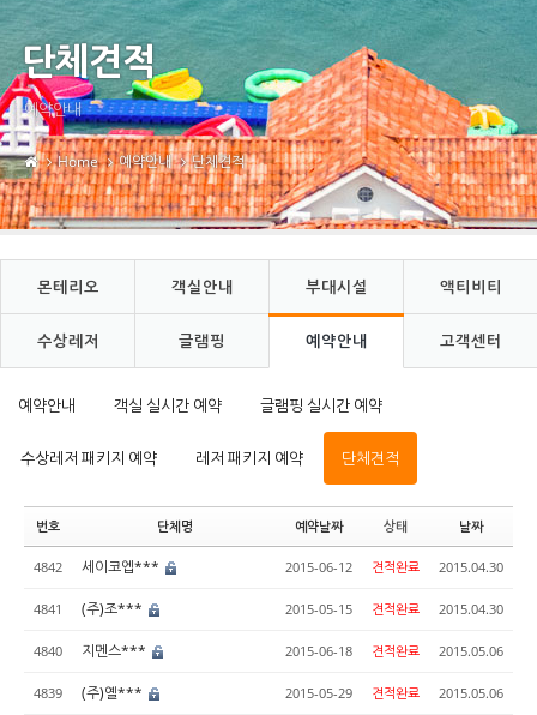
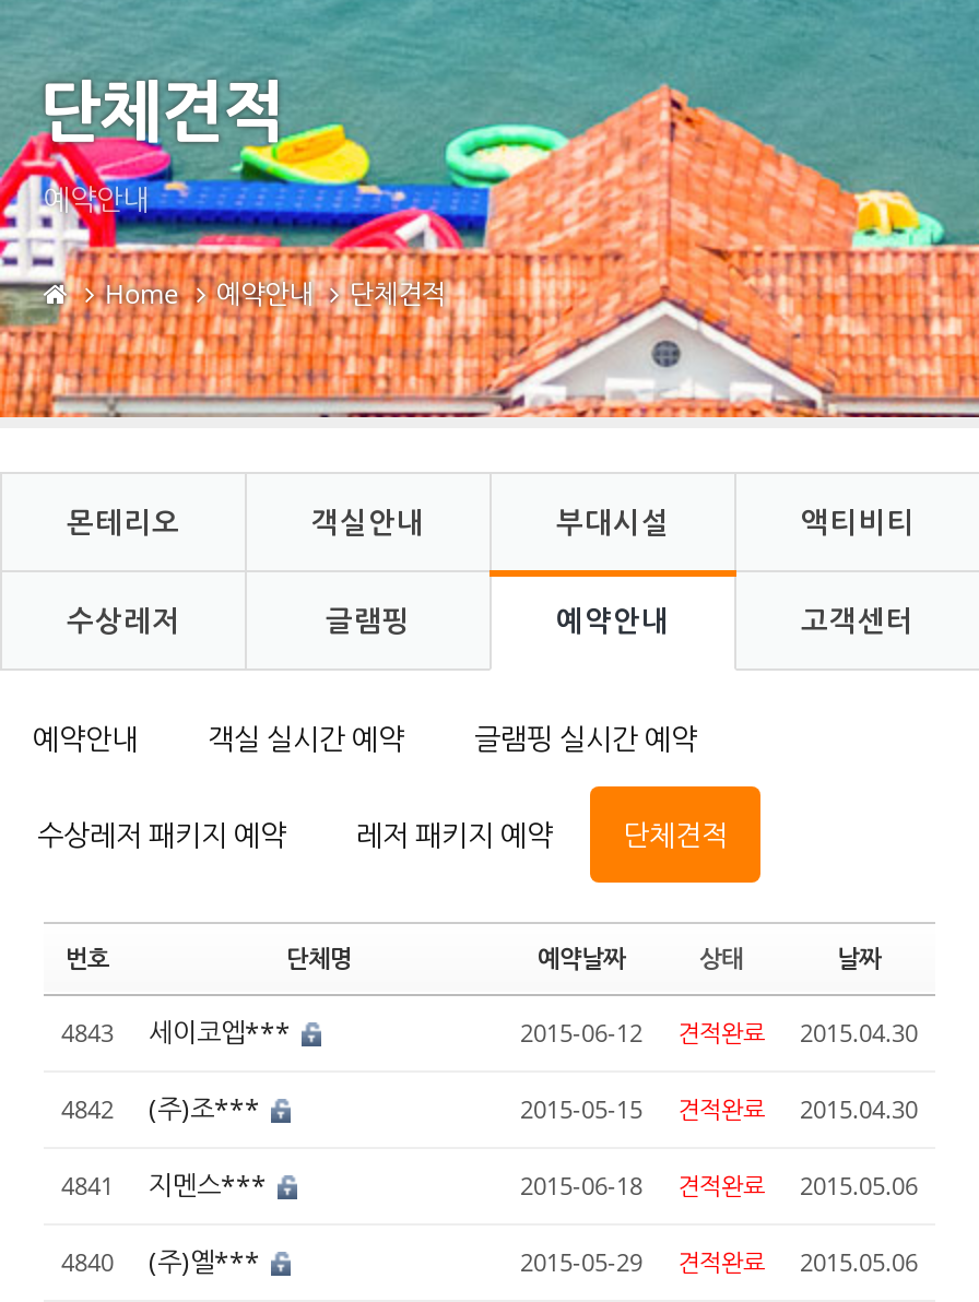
[34,558,62,576] 4842 -> [61,1016,114,1049] 4843
[34,599,146,619] 4841 (주)조*** -> [61,1090,267,1127] 4842 (주)조***
[34,641,150,661] 4840 지멘스*** -> [61,1167,273,1204] 4841 지멘스***
[34,684,62,702] 4839 -> [61,1245,114,1278] 4840

